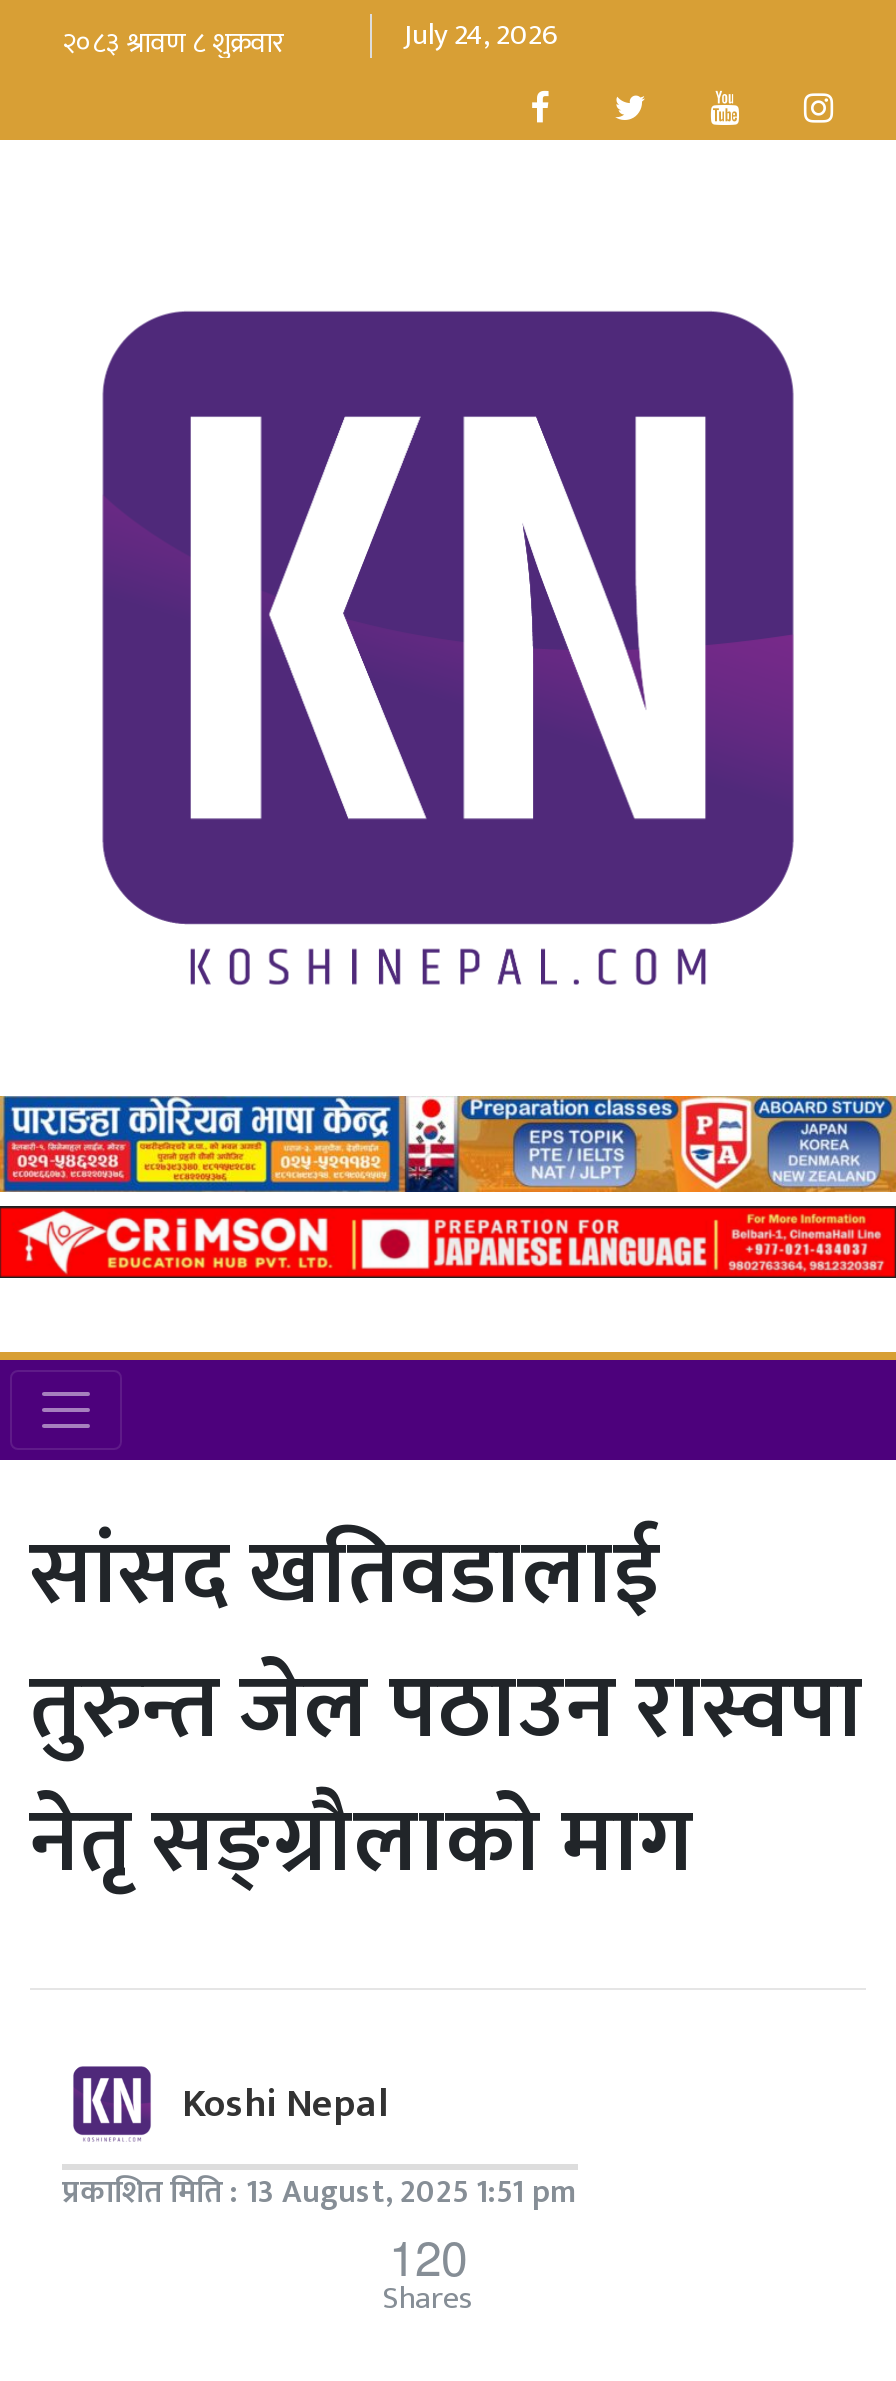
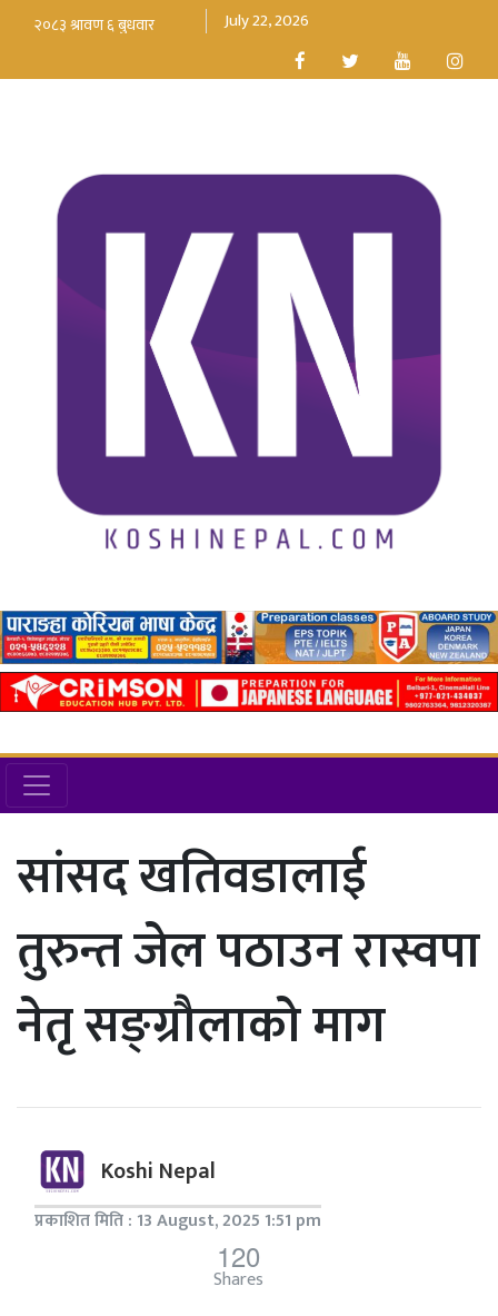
[404,10,558,60] July 24, 2026 -> [225,7,309,34] July 22, 2026

